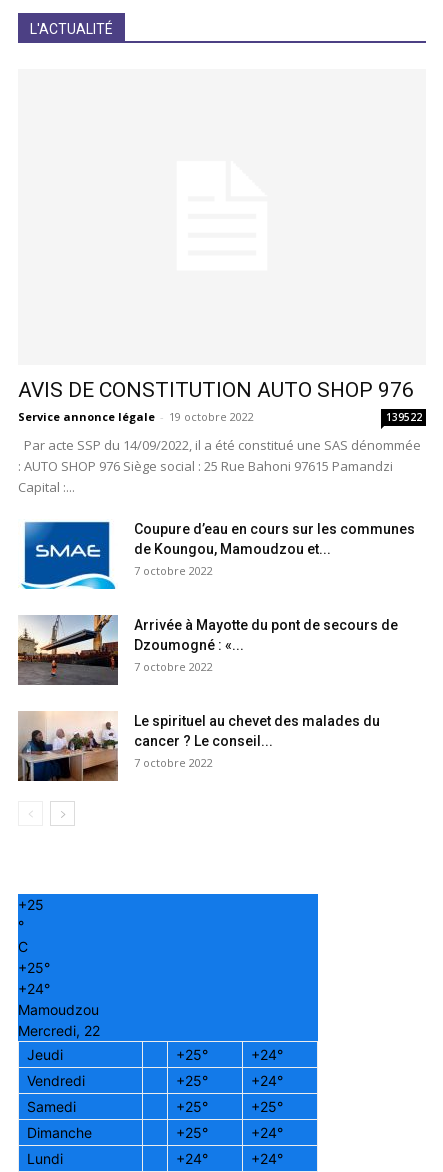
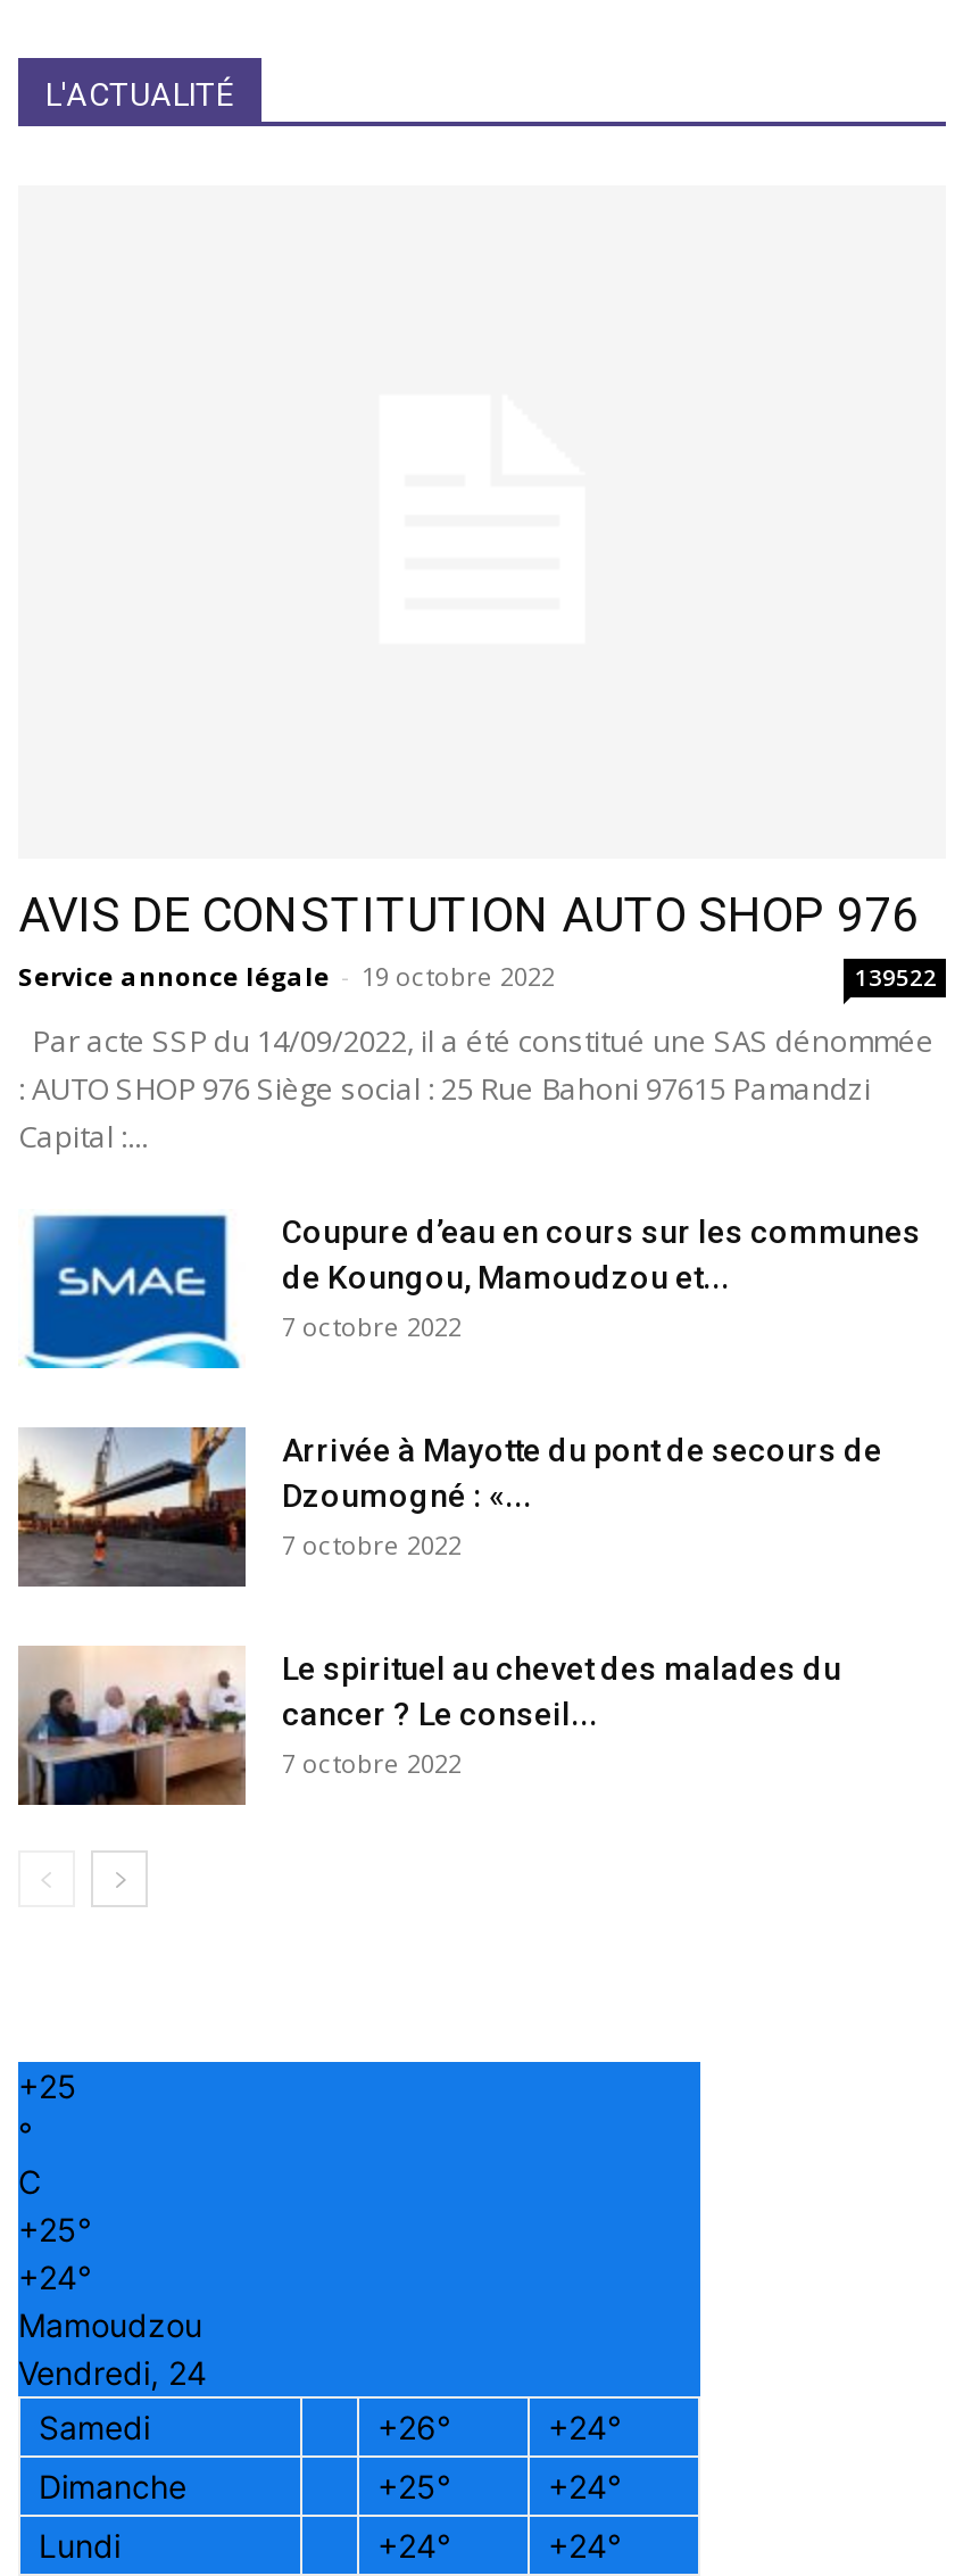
[18,1022,208,1063] Mercredi, 22 | Jeudi | +25° -> [18,2353,450,2446] Vendredi, 24 | Samedi | +26°
[27,1072,283,1115] Vendredi | +25° | +24° | Samedi | +25° | +25° -> none

